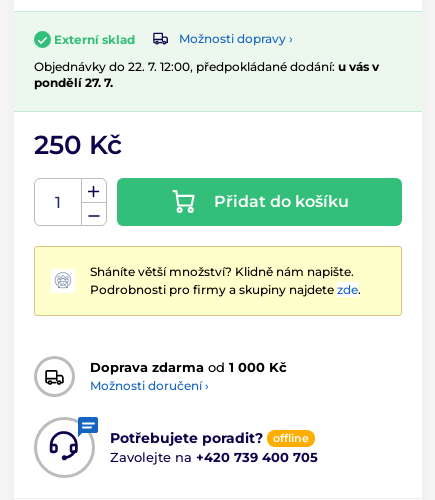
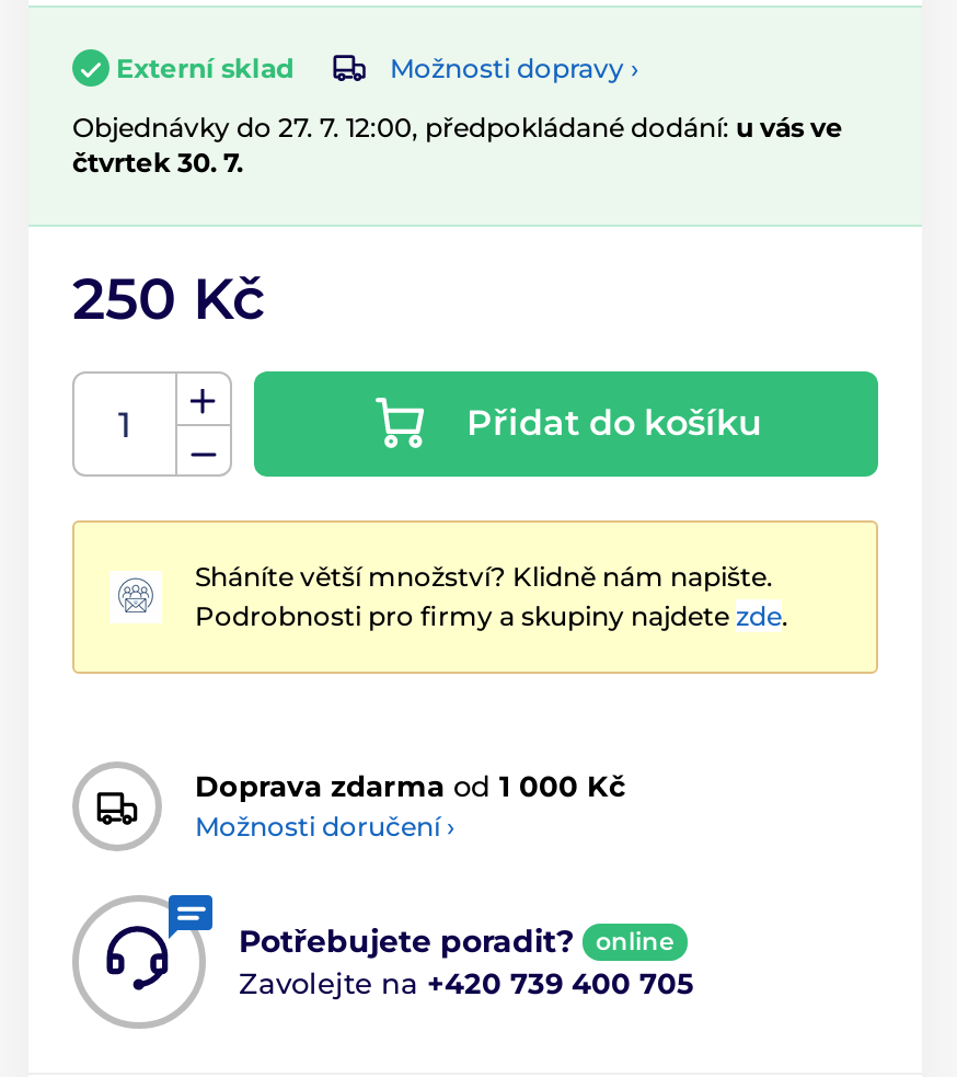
[34,59,379,90] Objednávky do 22. 7. 12:00, předpokládané dodání: u vás v | pondělí 27. 7. -> [72,110,843,178] Objednávky do 27. 7. 12:00, předpokládané dodání: u vás ve | čtvrtek 30. 7.
[273,431,309,445] offline -> [596,926,674,956] online

